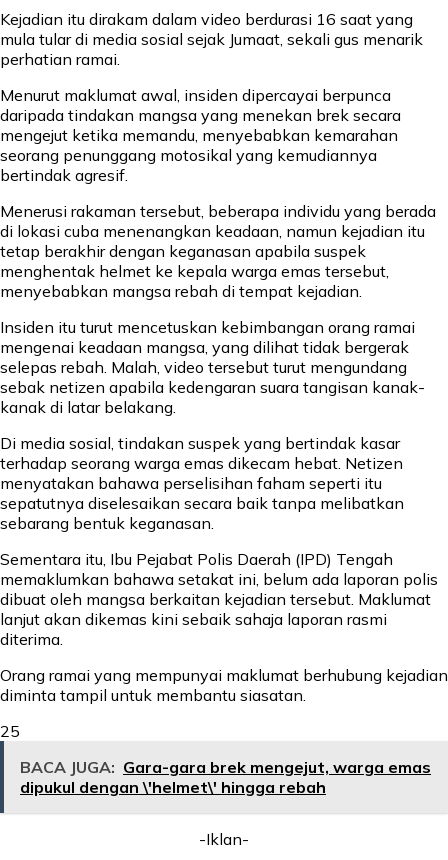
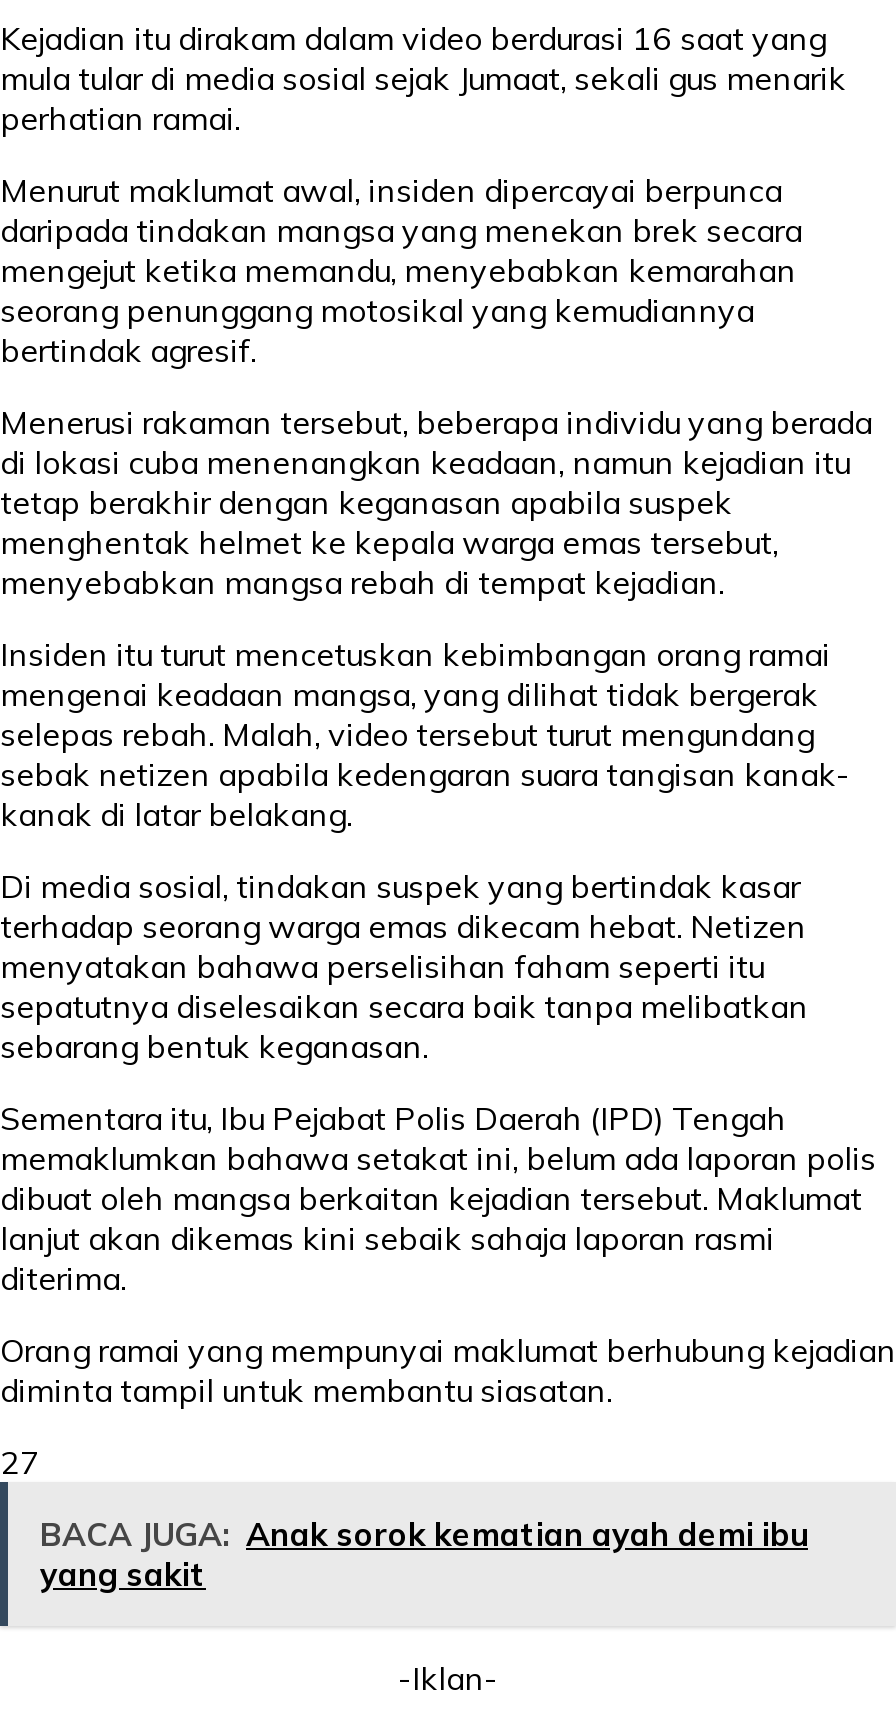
[0,721,20,741] 25 -> [0,1442,40,1482] 27
[20,757,431,797] BACA JUGA: Gara-gara brek mengejut, warga emas | dipukul dengan \'helmet\' hingga rebah -> [40,1514,808,1594] BACA JUGA: Anak sorok kematian ayah demi ibu | yang sakit

